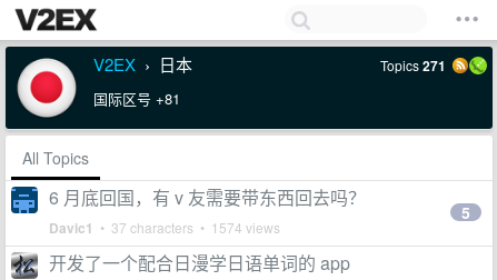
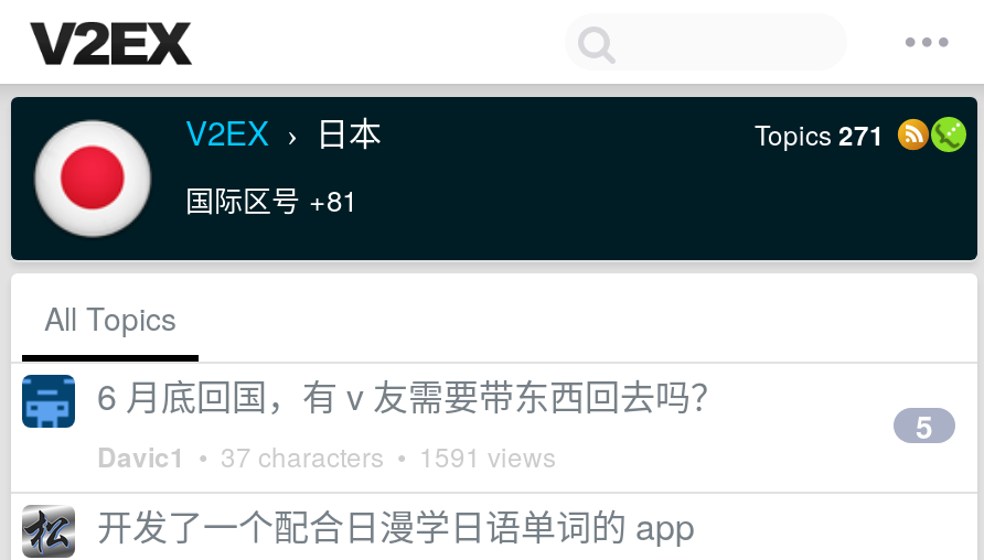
[49,218,280,238] Davic1 • 37 characters • 1574 views -> [97,437,556,476] Davic1 • 37 characters • 1591 views

